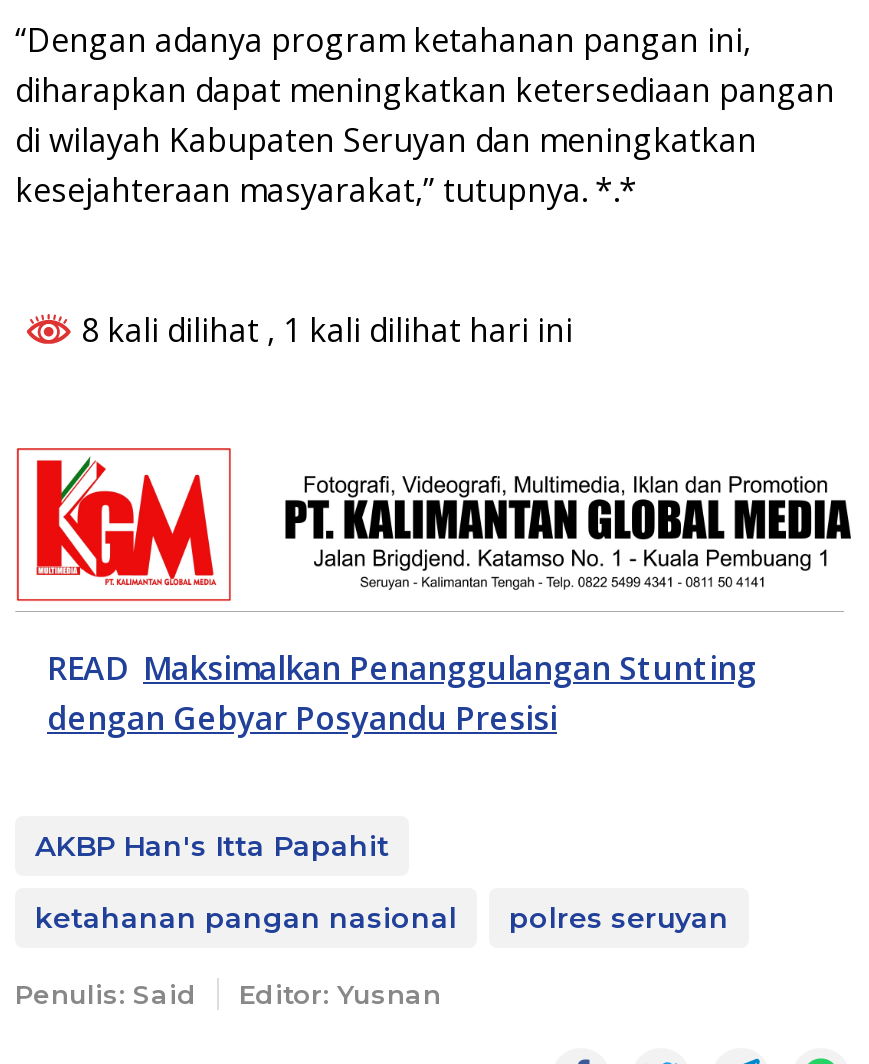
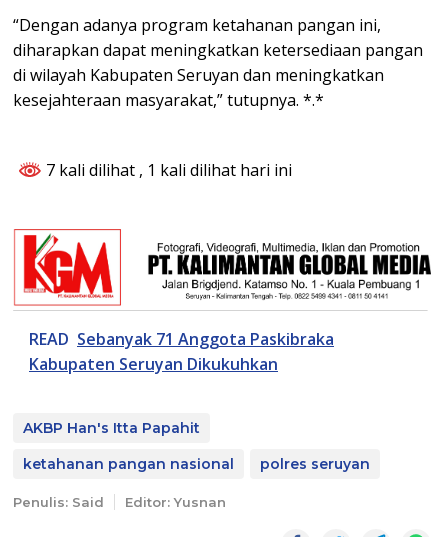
[73,308,573,352] 8 kali dilihat, 1 kali dilihat hari ini -> [42,159,292,181] 7 kali dilihat, 1 kali dilihat hari ini
[47,645,757,739] READ Maksimalkan Penanggulangan Stunting | dengan Gebyar Posyandu Presisi -> [29,328,334,375] READ Sebanyak 71 Anggota Paskibraka | Kabupaten Seruyan Dikukuhkan

